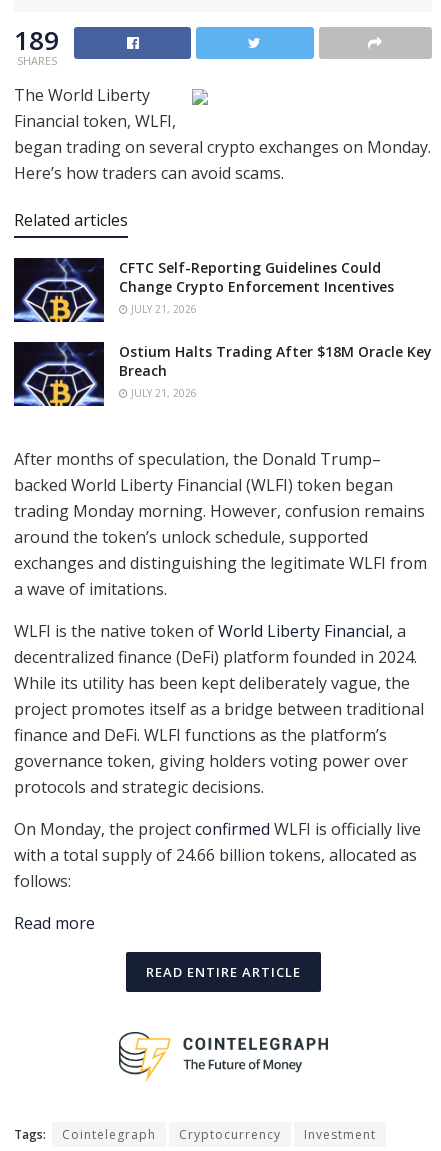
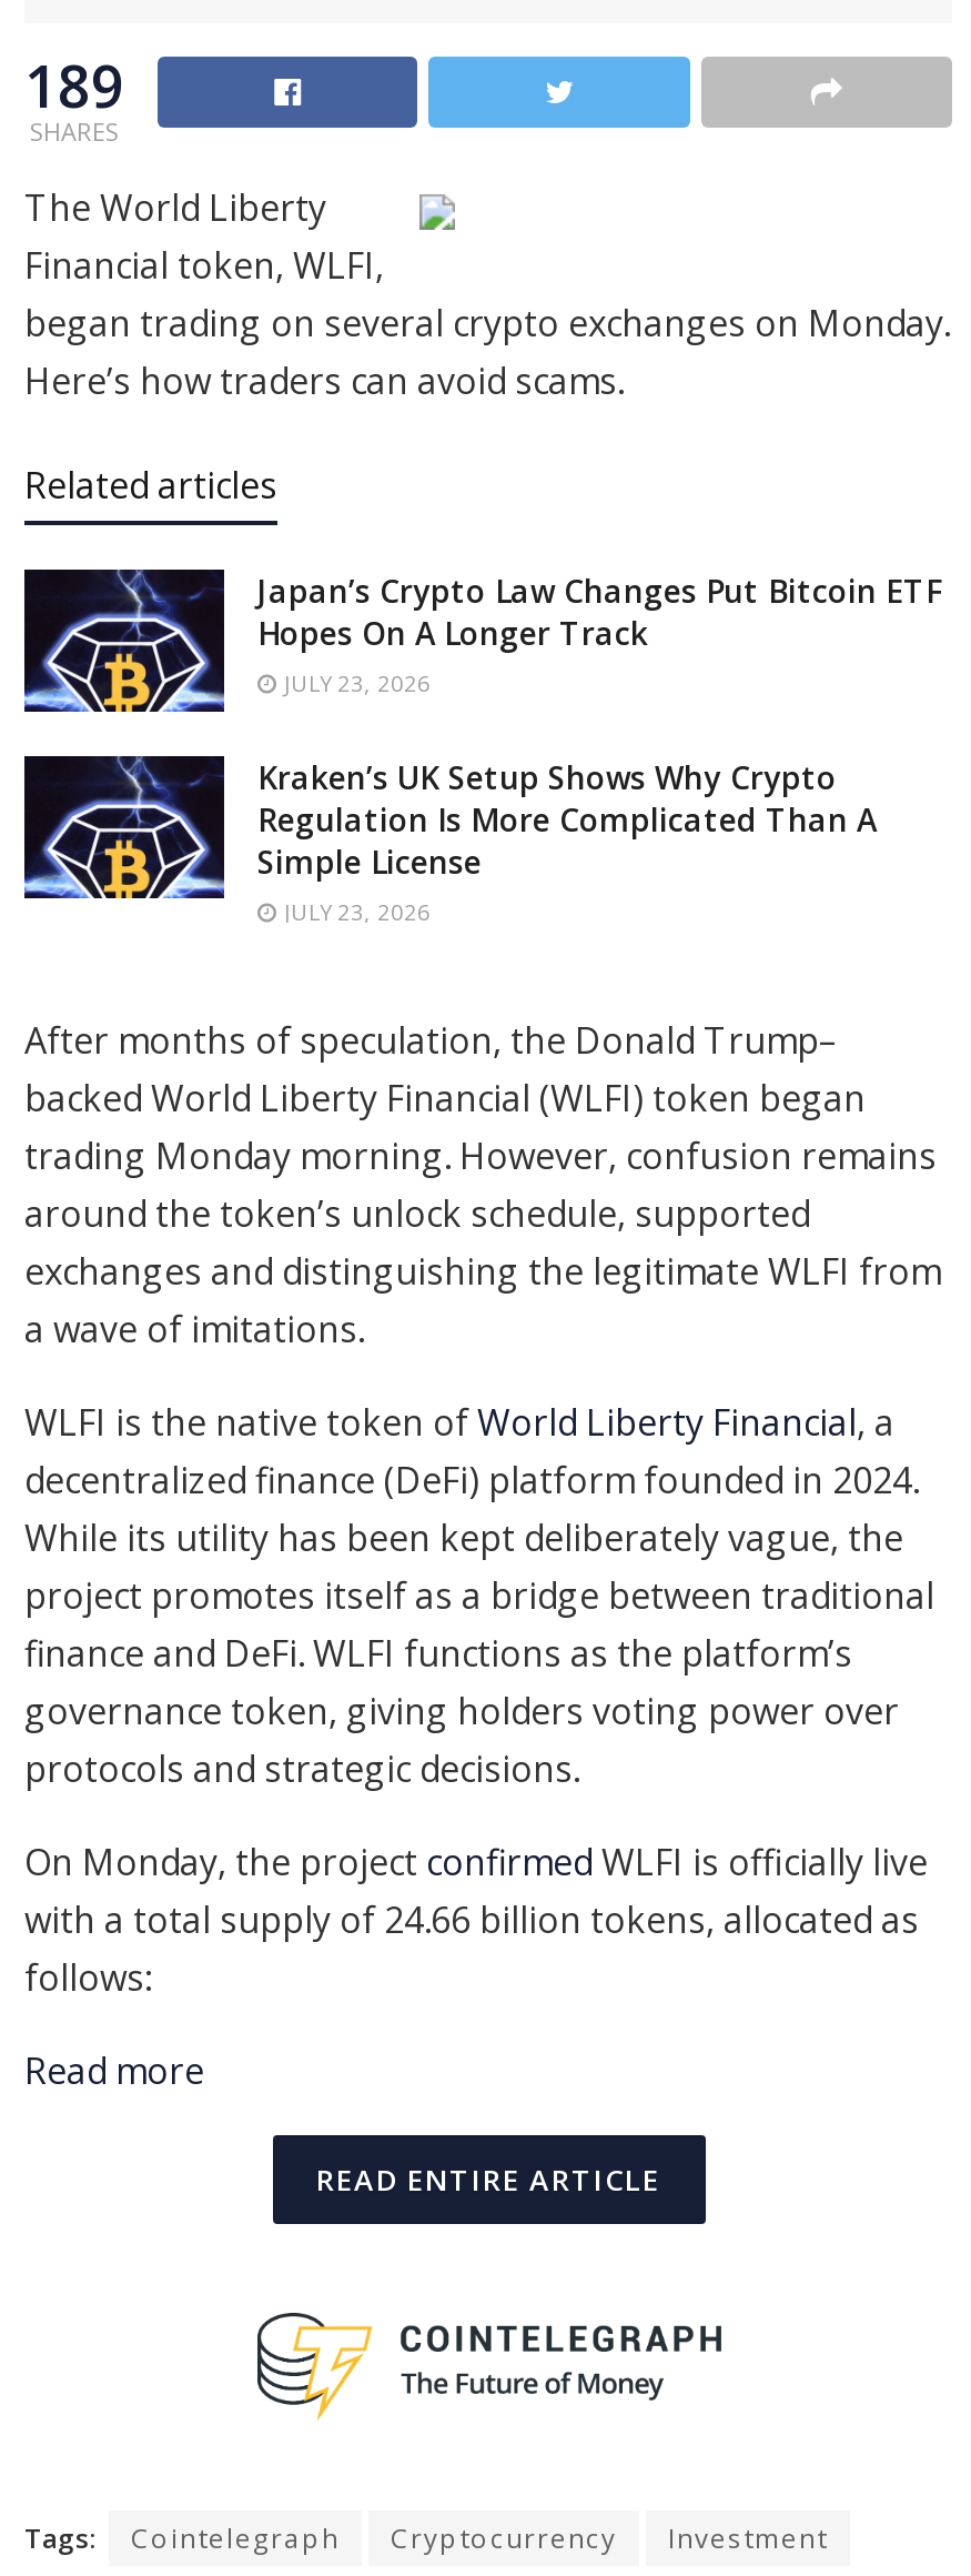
[119,258,394,316] CFTC Self-Reporting Guidelines Could | Change Crypto Enforcement Incentives | JULY 21, 2026 -> [257,569,941,698] Japan’s Crypto Law Changes Put Bitcoin ETF | Hopes On A Longer Track | JULY 23, 2026
[119,342,432,400] Ostium Halts Trading After $18M Oracle Key | Breach | JULY 21, 2026 -> [257,756,877,927] Kraken’s UK Setup Shows Why Crypto | Regulation Is More Complicated Than A | Simple License | JULY 23, 2026

